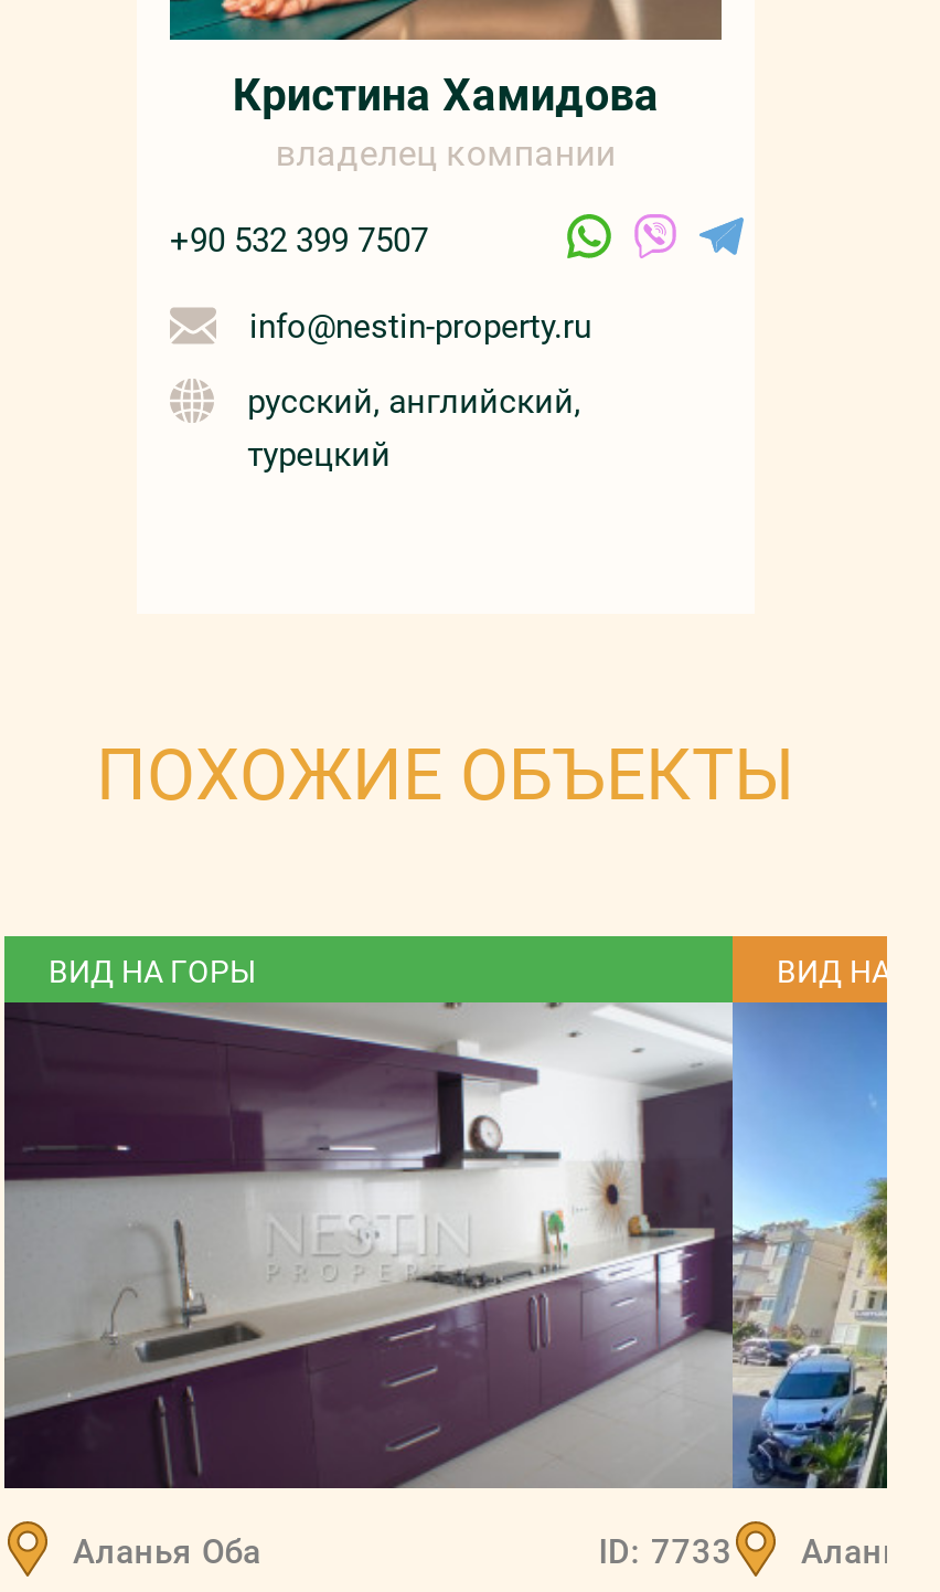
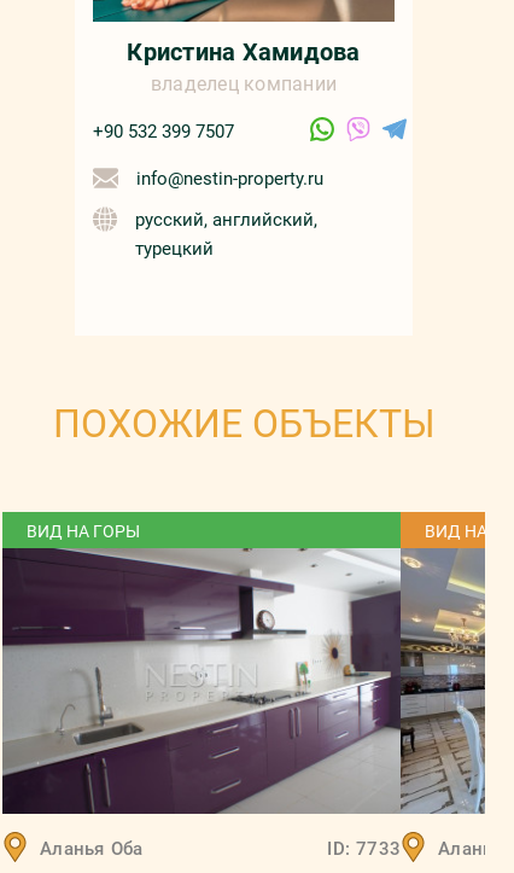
[730,1002,889,1488] [image] -> [399,548,486,814] [image]

